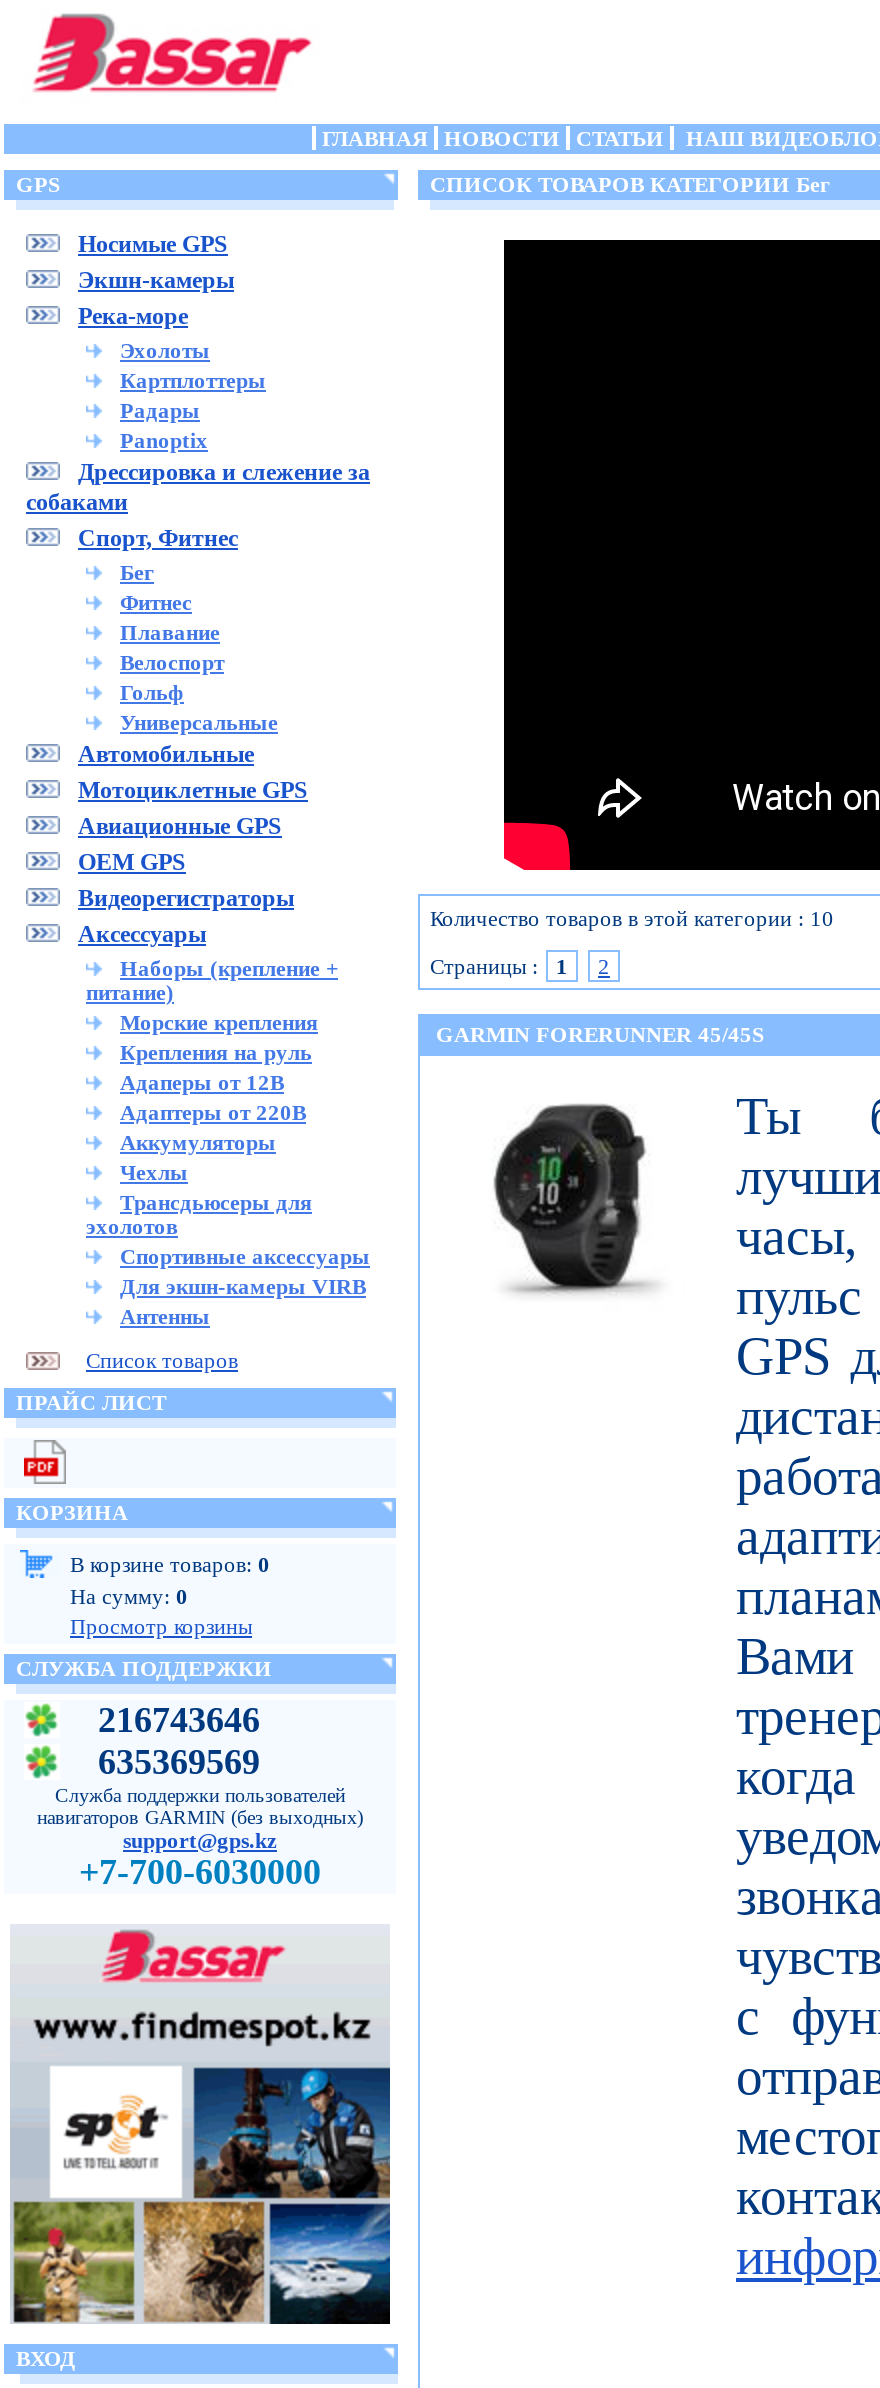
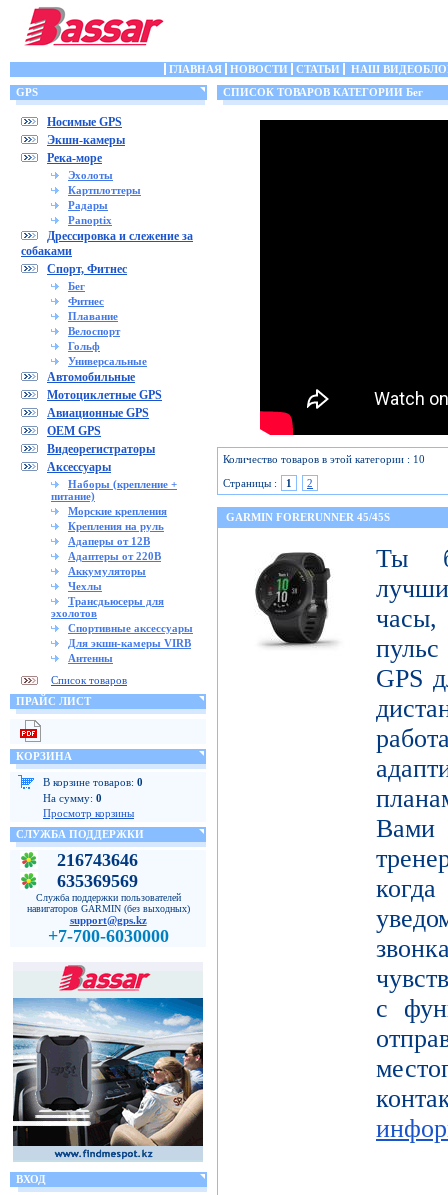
[10,1996,392,2326] [image] -> [12,997,204,1162] [image]

